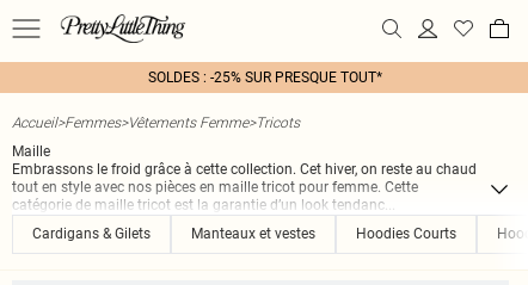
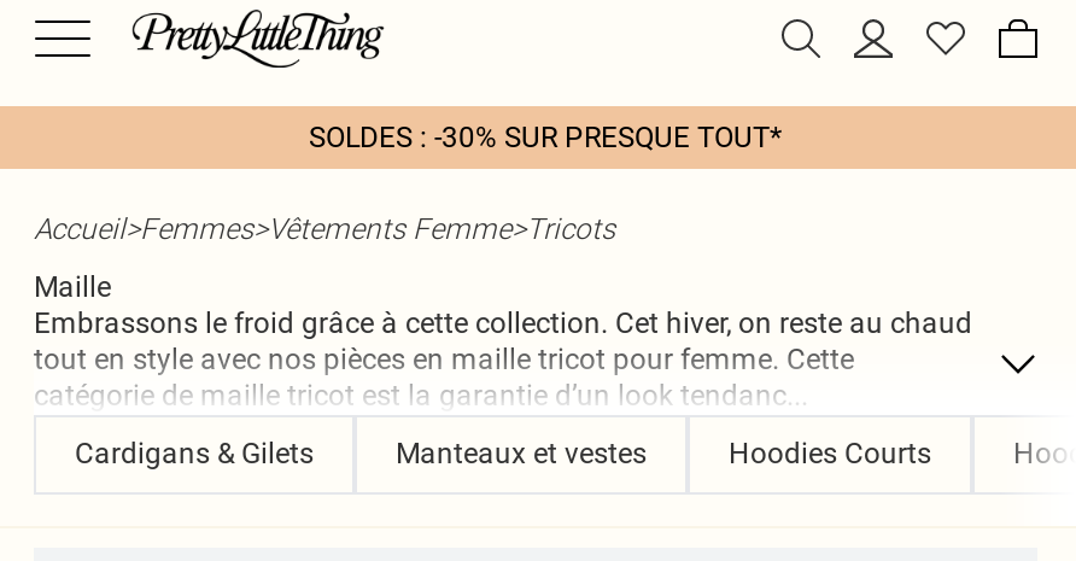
[148,69,382,86] SOLDES : -25% SUR PRESQUE TOUT* -> [309,121,782,154] SOLDES : -30% SUR PRESQUE TOUT*

